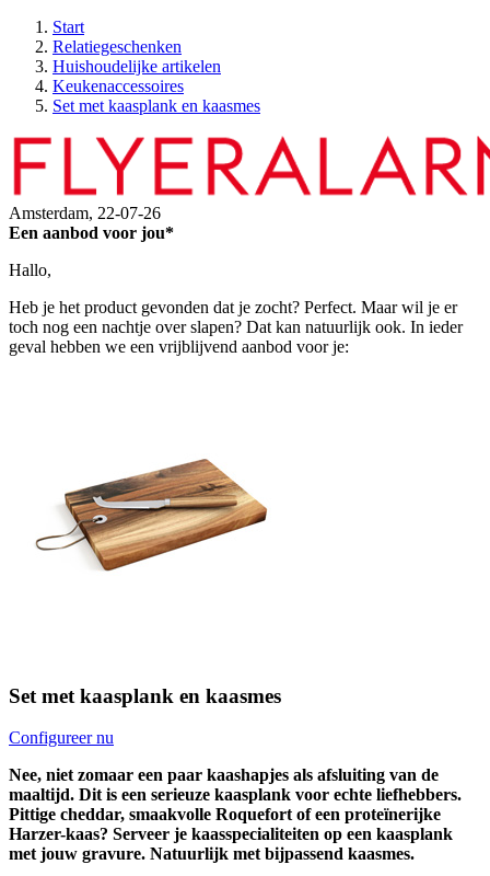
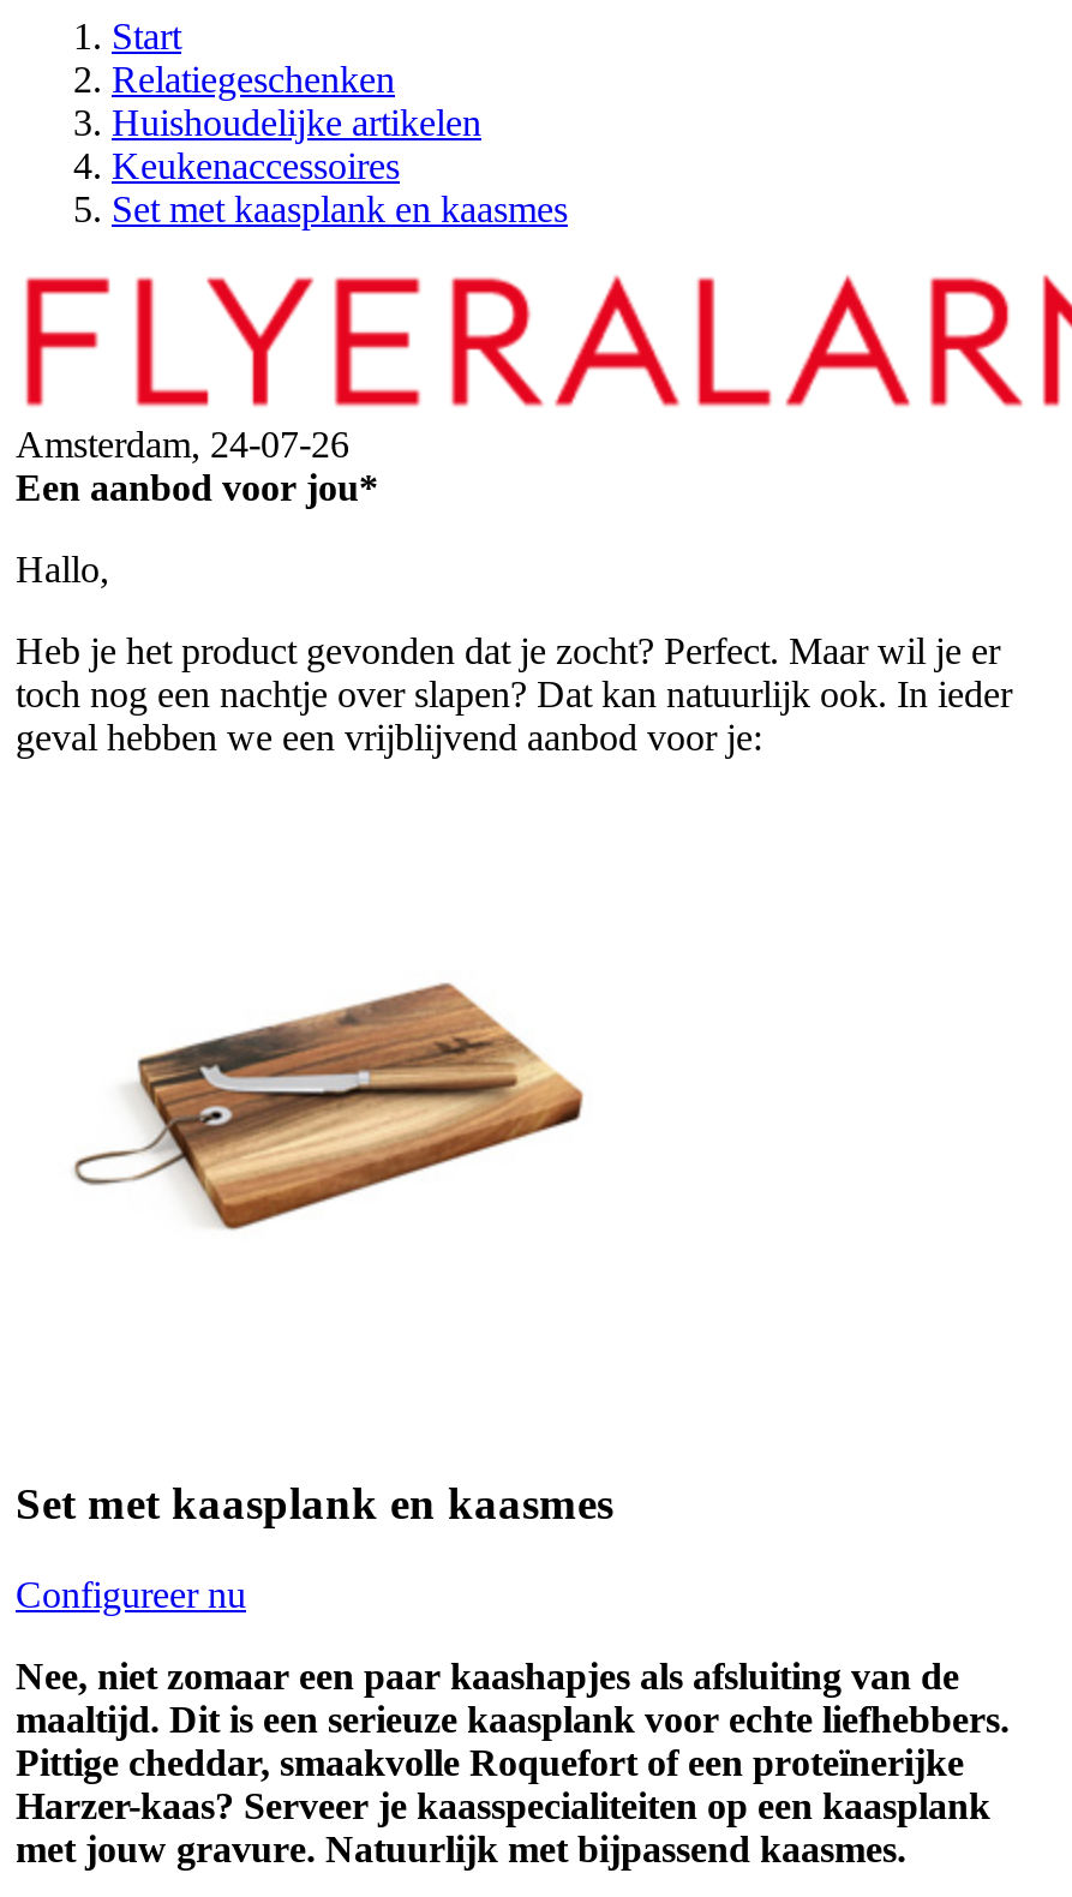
[9,204,161,222] Amsterdam, 22-07-26 -> [16,424,349,465] Amsterdam, 24-07-26

